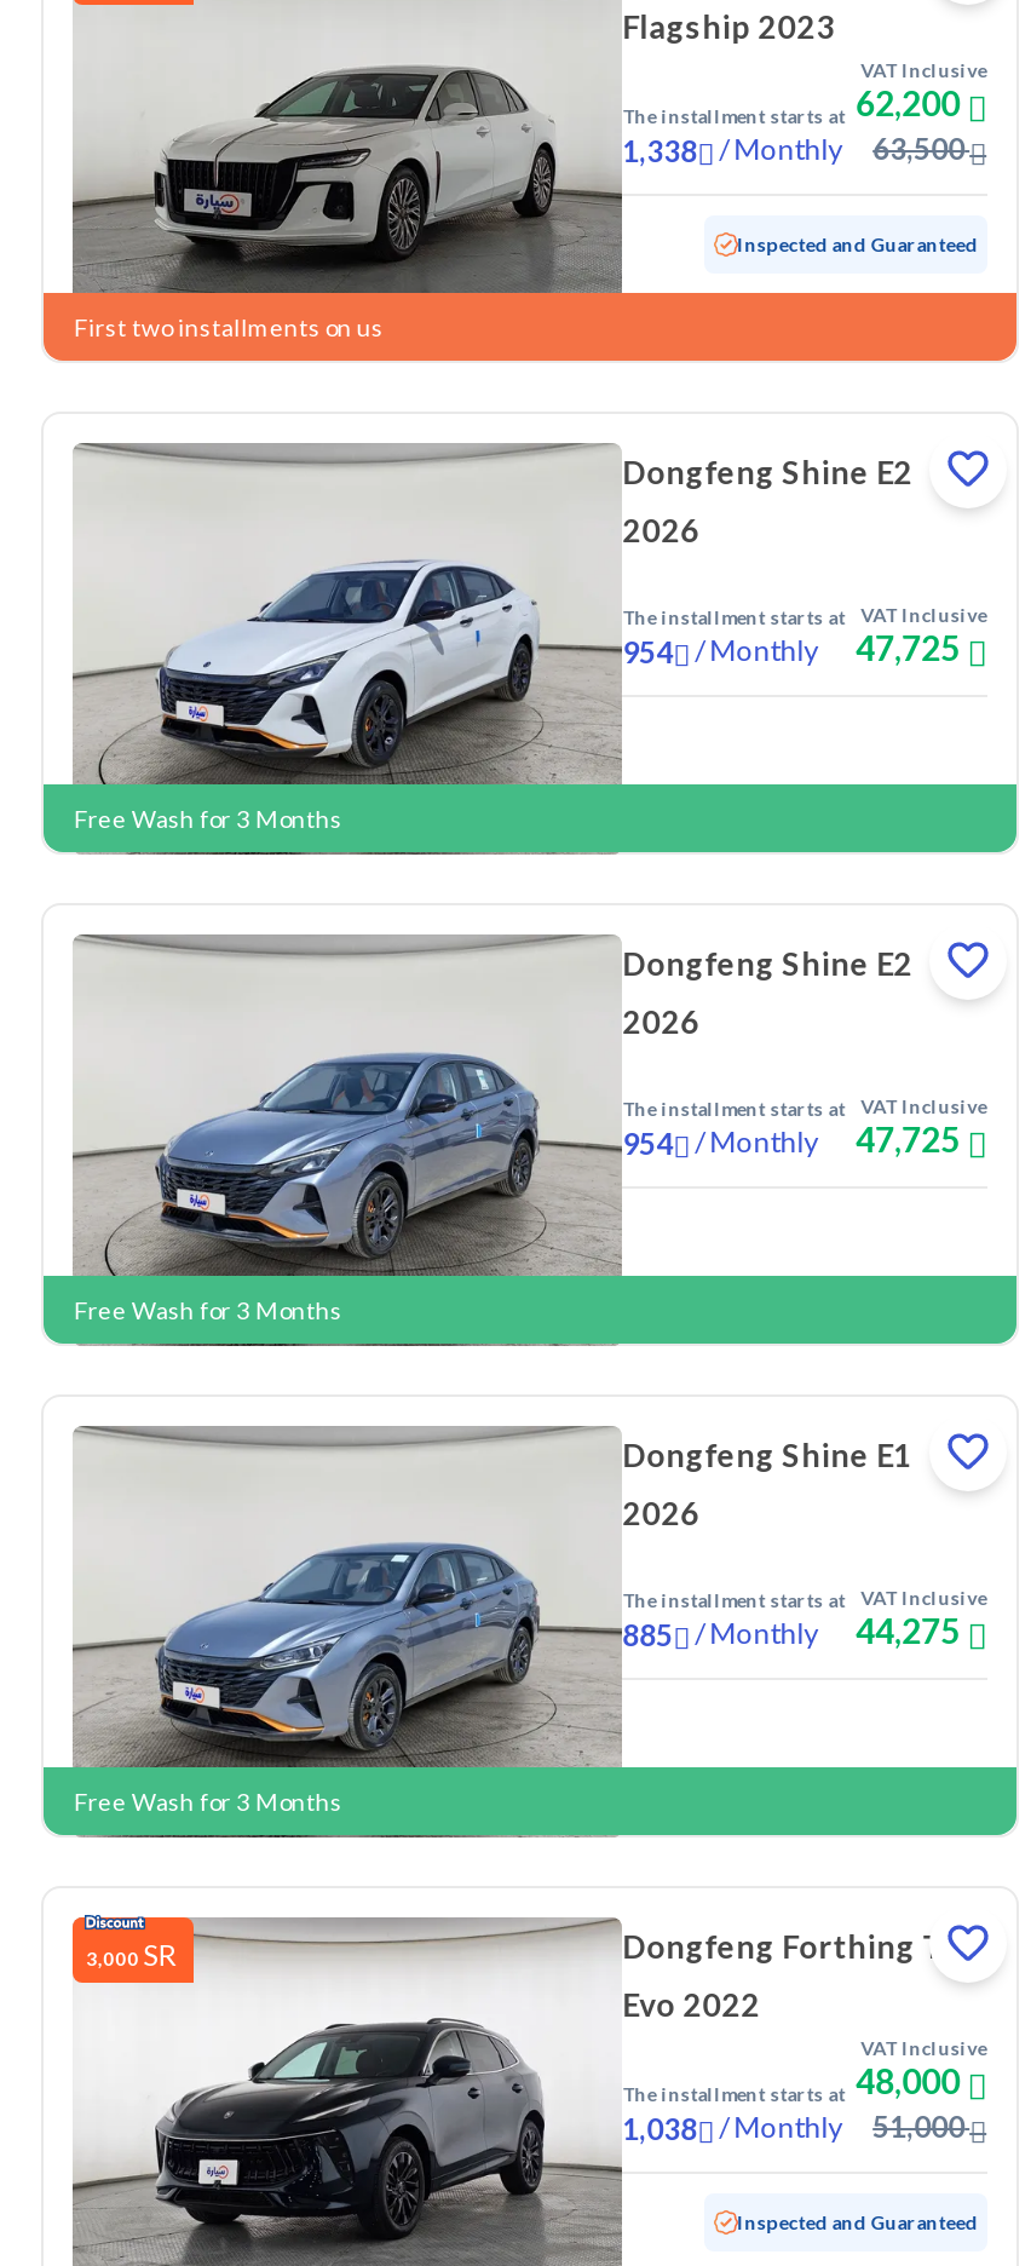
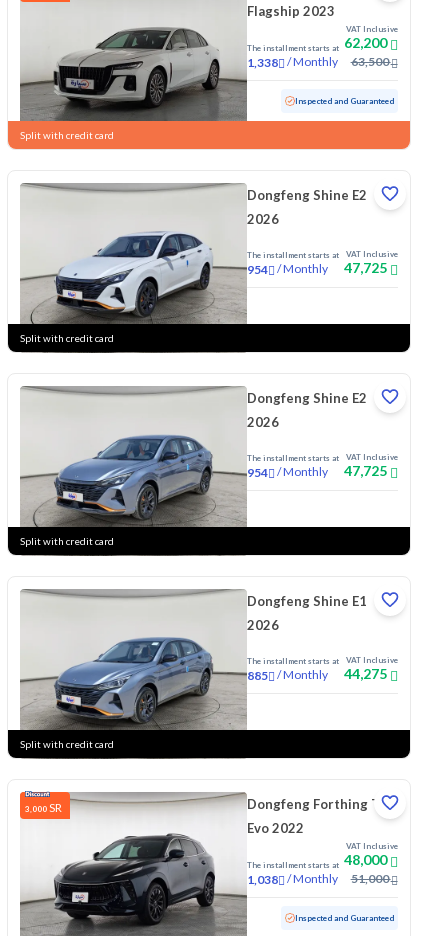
[74,313,383,342] First two installments on us -> [20,129,114,141] Split with credit card
[74,804,342,833] Free Wash for 3 Months -> [20,332,114,344] Split with credit card
[74,1295,342,1324] Free Wash for 3 Months -> [20,535,114,547] Split with credit card
[74,1787,342,1816] Free Wash for 3 Months -> [20,738,114,750] Split with credit card

